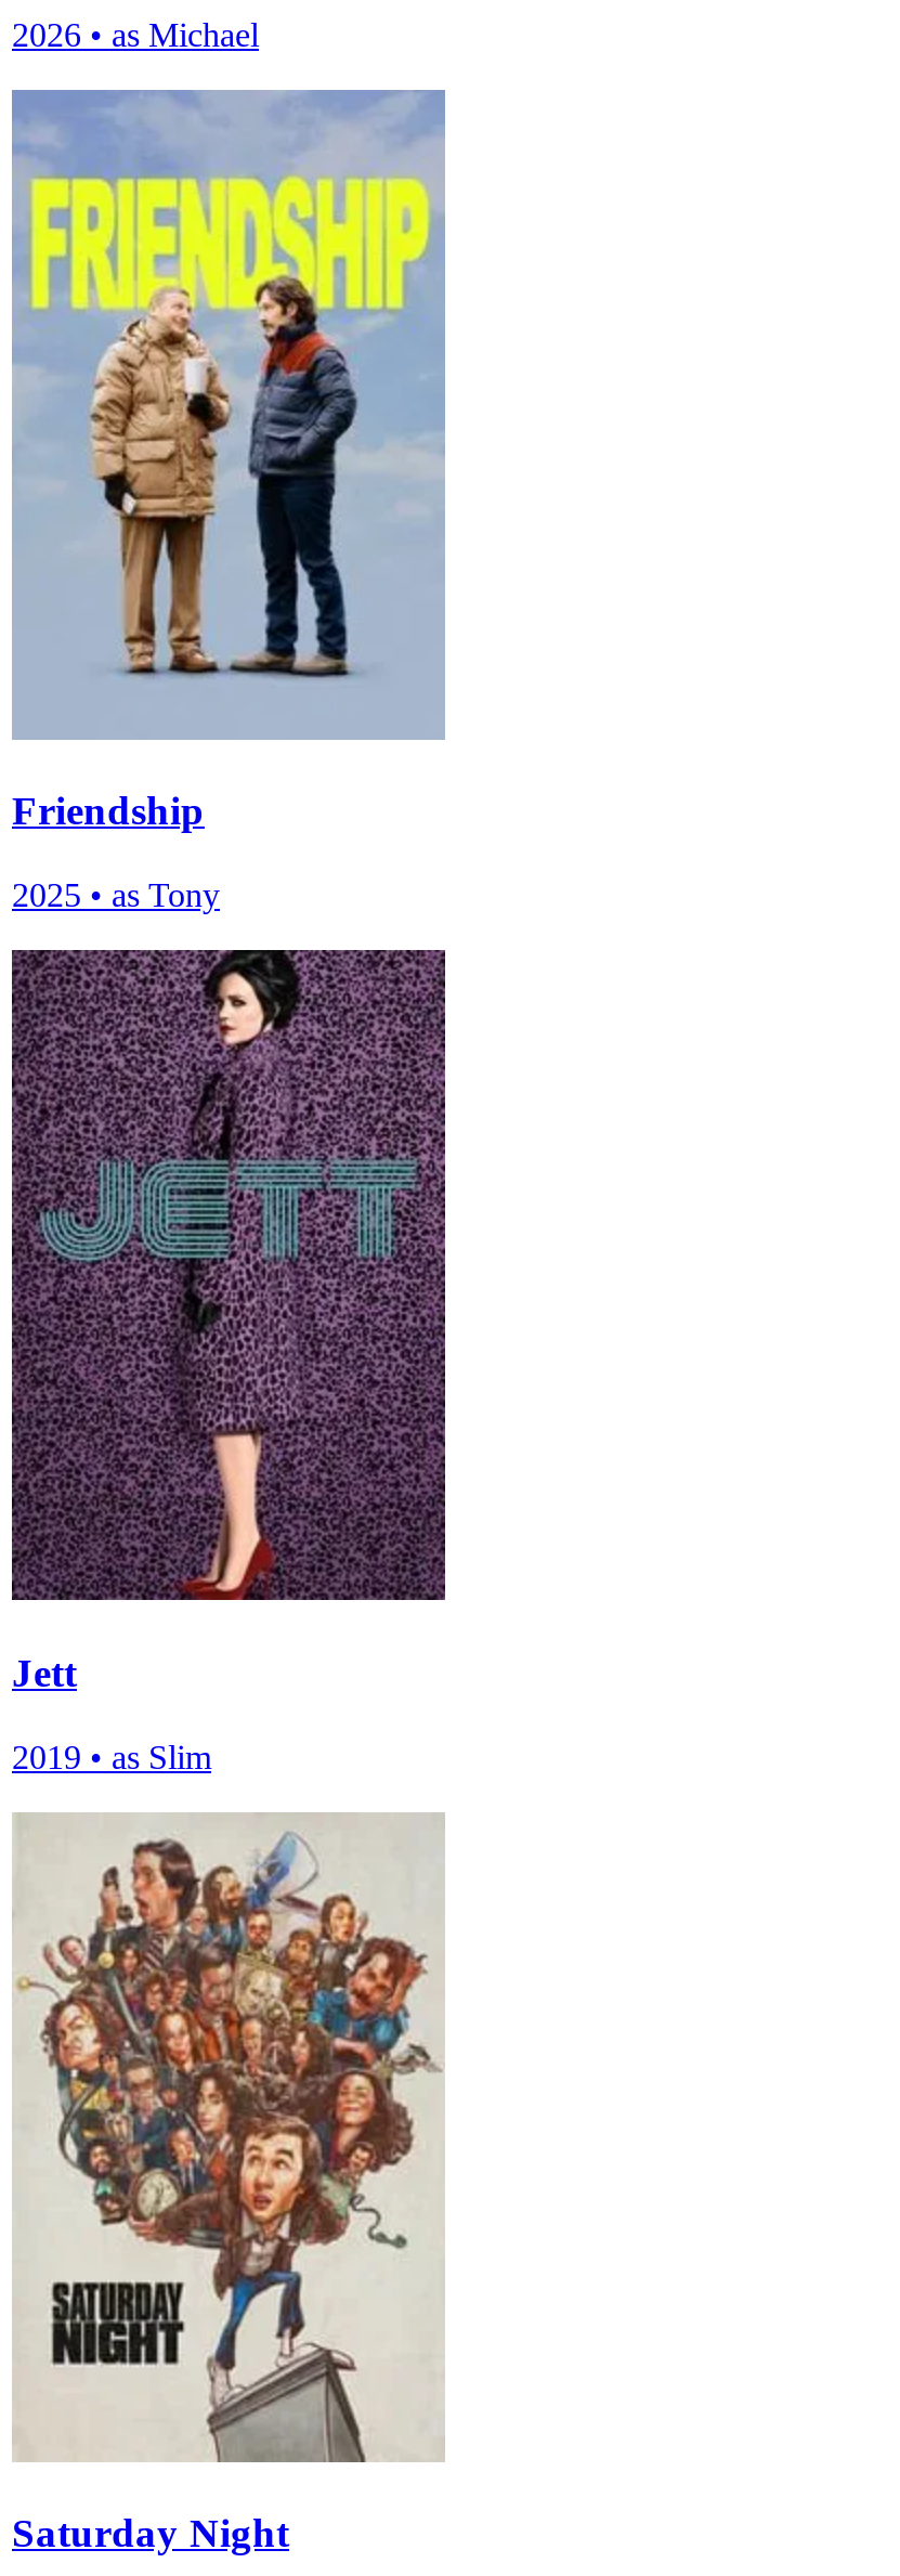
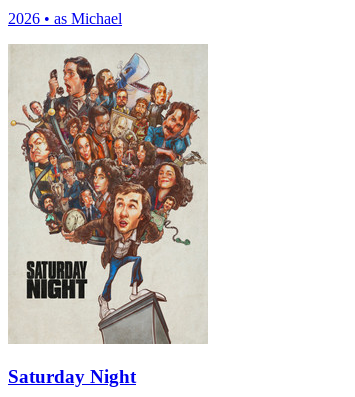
[12,90,445,913] [image] | Friendship | 2025 • as Tony -> none
[10,948,447,1774] [image] | Jett | 2019 • as Slim -> none

